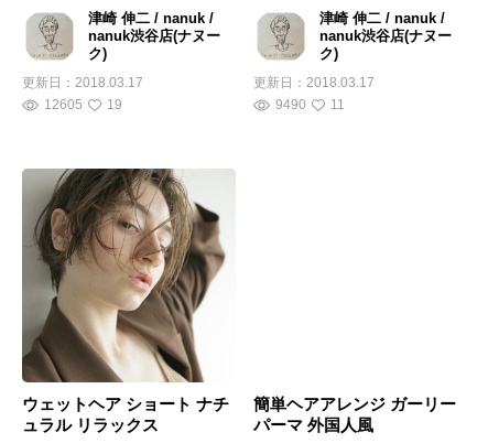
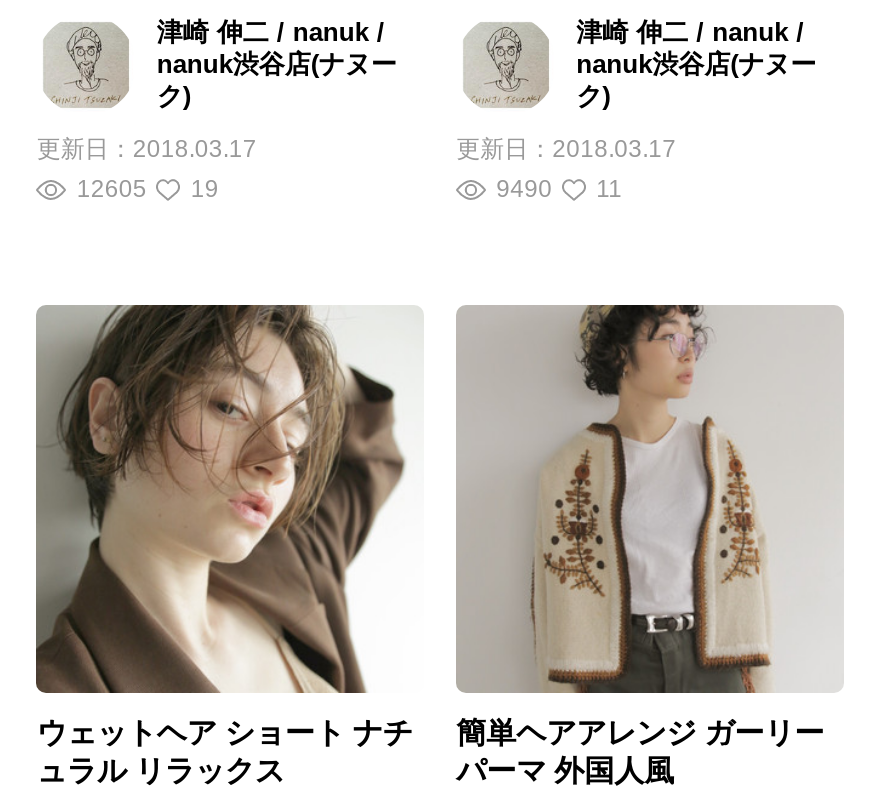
none -> [456,303,844,695] [image]

